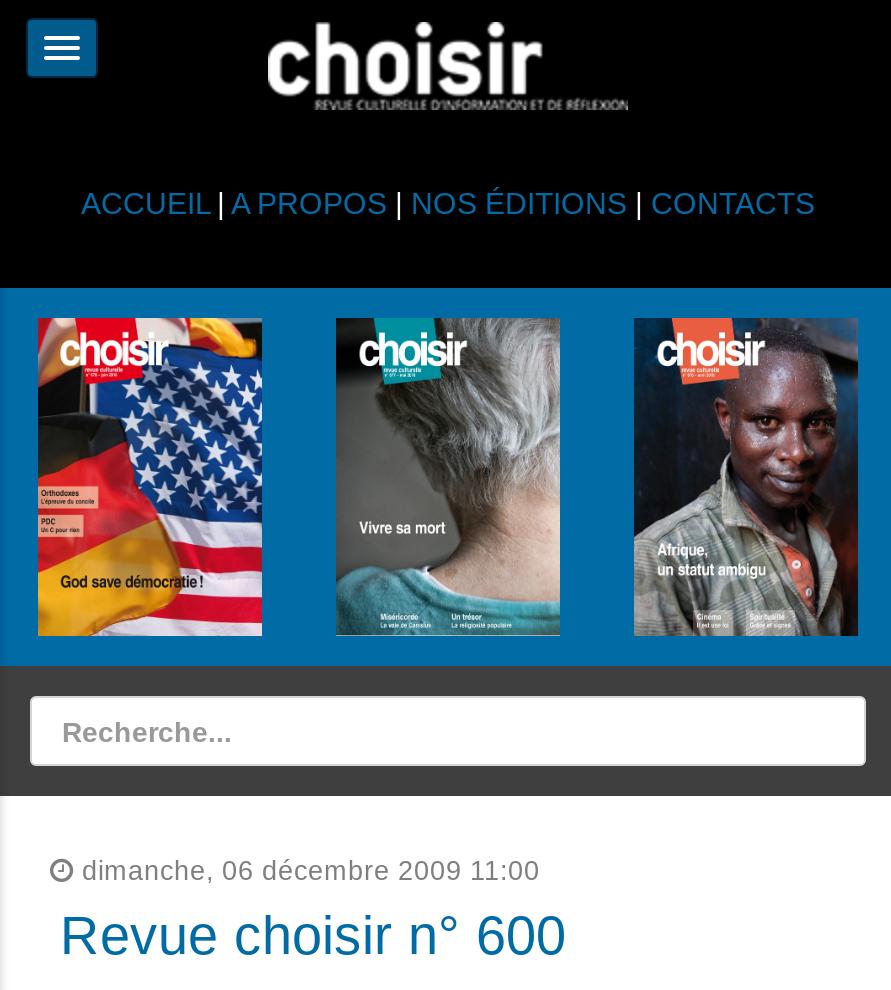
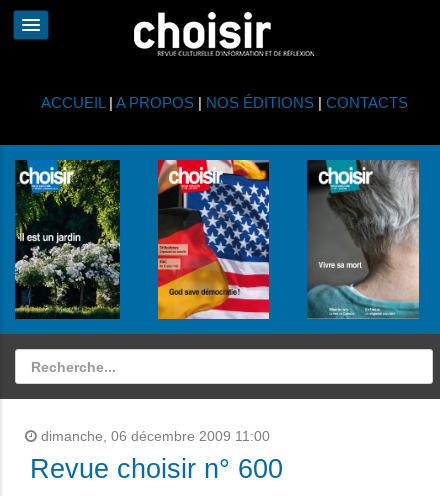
[30,316,264,638] [image] -> [14,159,131,320] [image]
[316,316,562,636] [image] -> [157,159,280,320] [image]
[614,316,860,638] [image] -> [306,159,429,319] [image]

